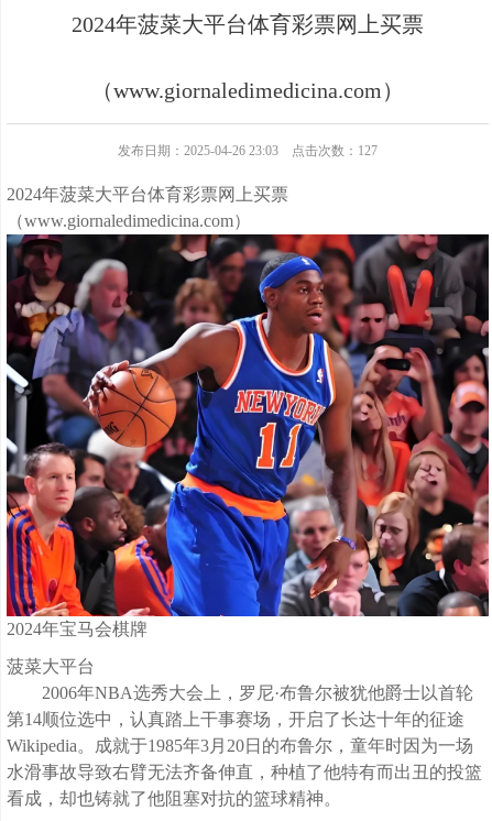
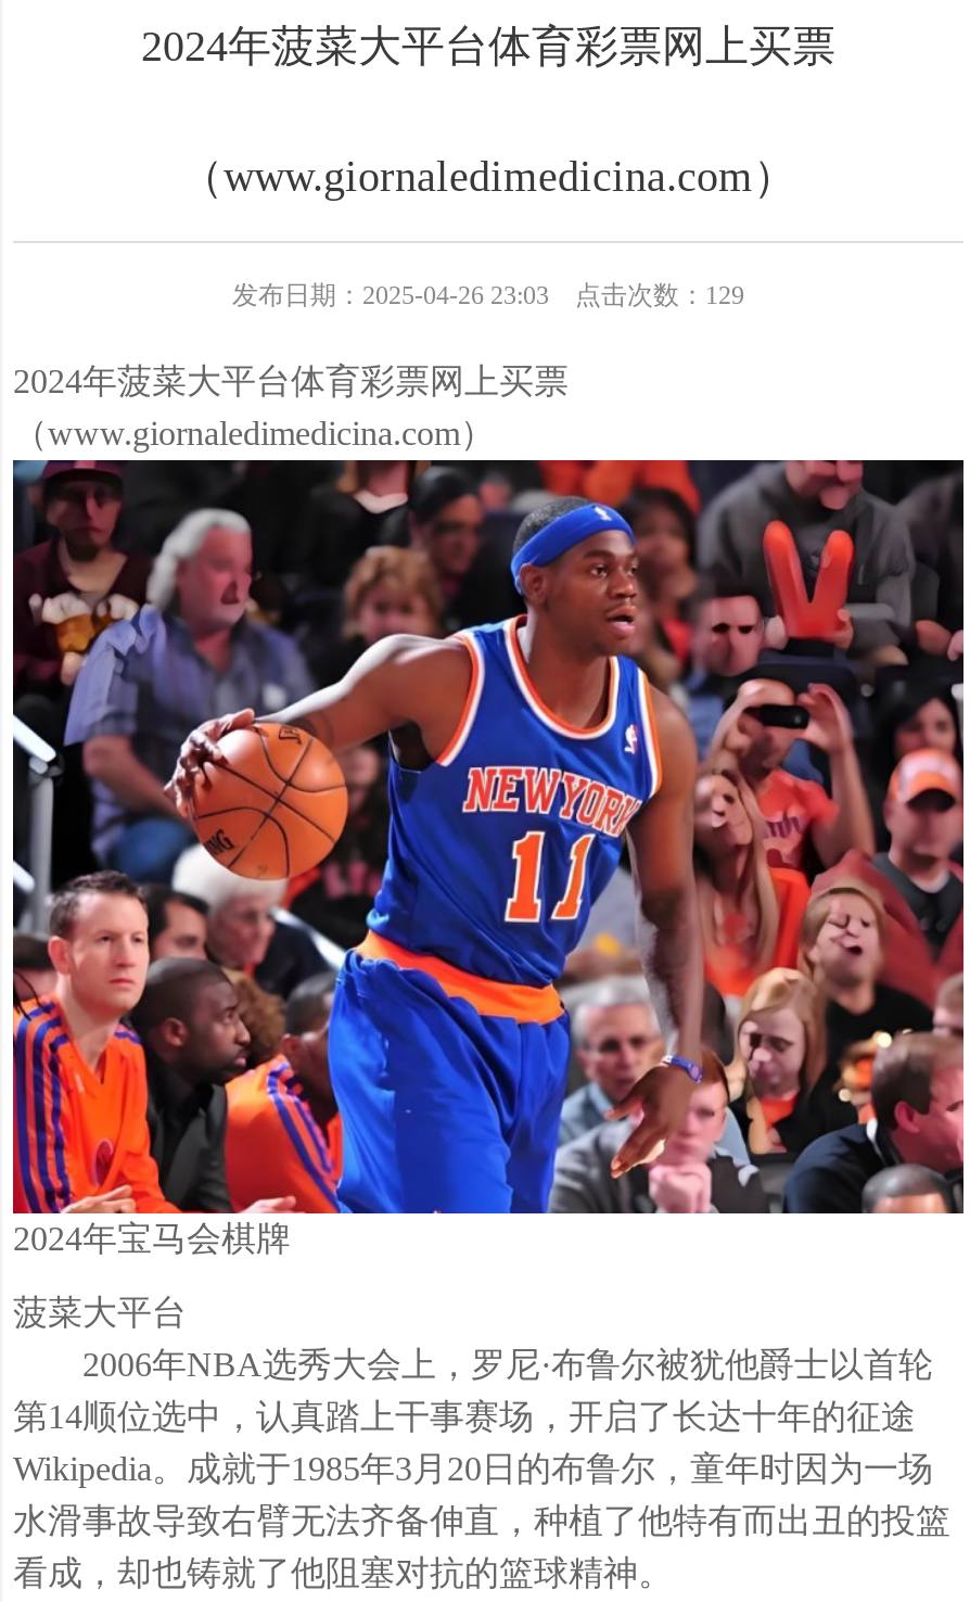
[118,143,378,158] 发布日期：2025-04-26 23:03 点击次数：127 -> [232,280,744,310] 发布日期：2025-04-26 23:03 点击次数：129

